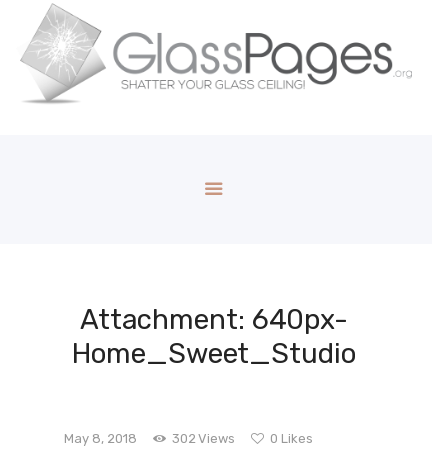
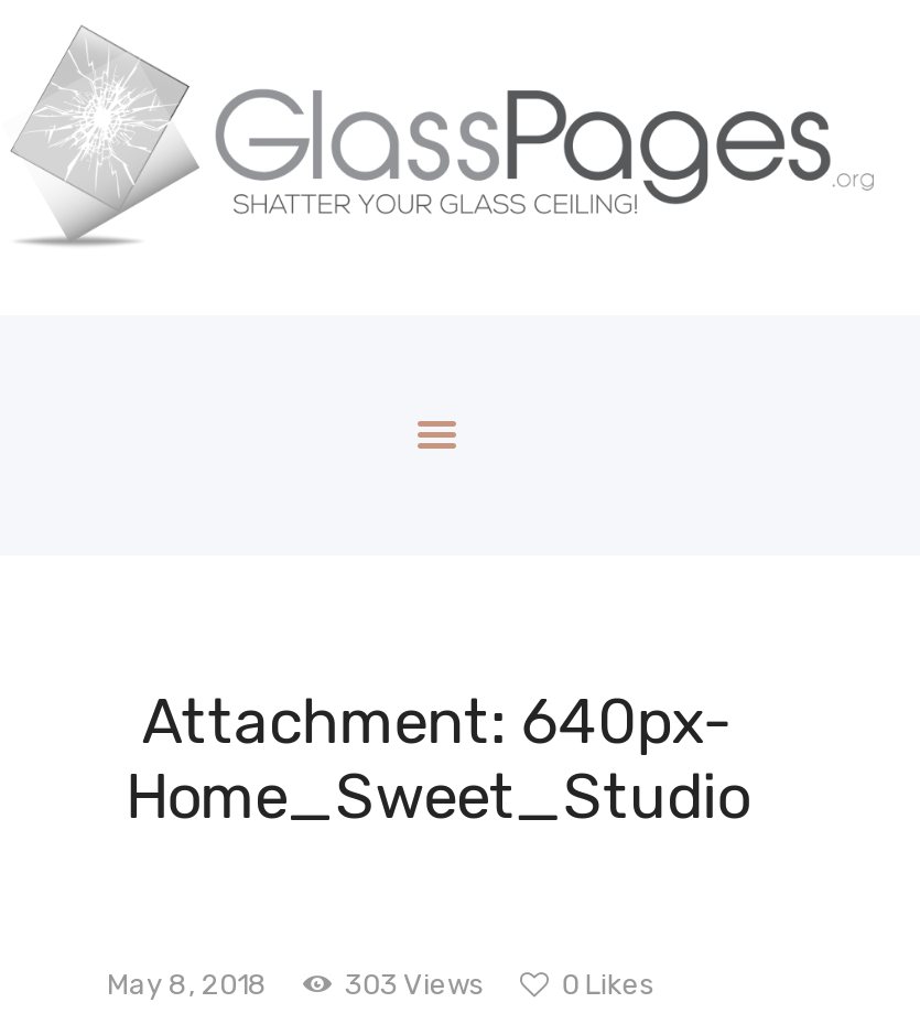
[172,431,235,446] 302 Views -> [344,968,485,1001] 303 Views

